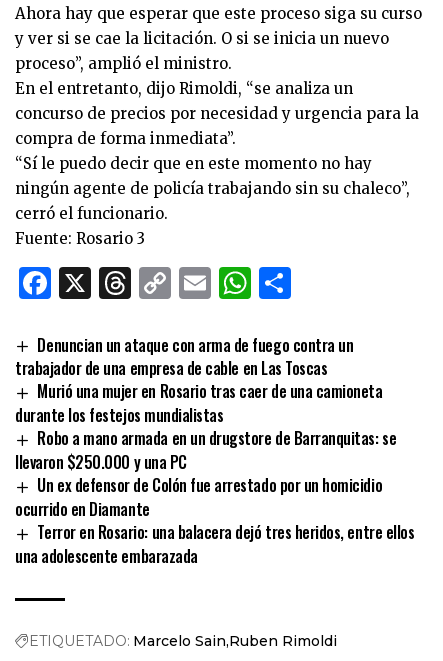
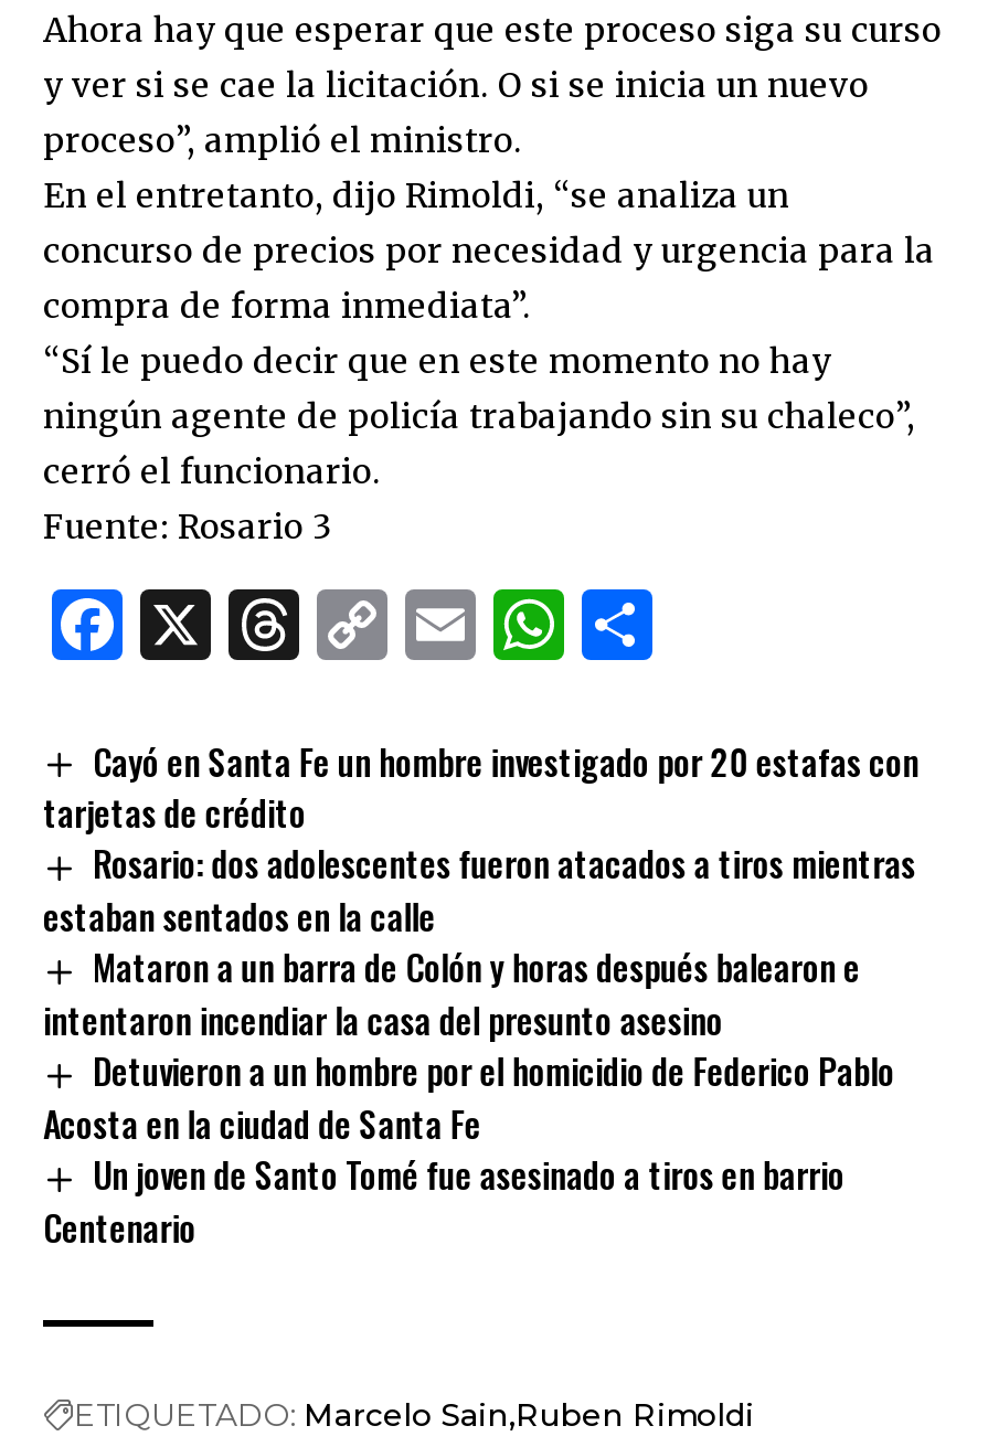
[15,333,414,568] Denuncian un ataque con arma de fuego contra un | trabajador de una empresa de cable en Las Toscas | Murió una mujer en Rosario tras caer de una camioneta | durante los festejos mundialistas | Robo a mano armada en un drugstore de Barranquitas: se | llevaron $250.000 y una PC | Un ex defensor de Colón fue arrestado por un homicidio | ocurrido en Diamante | Terror en Rosario: una balacera dejó tres heridos, entre ellos | una adolescente embarazada -> [43,734,919,1254] Cayó en Santa Fe un hombre investigado por 20 estafas con | tarjetas de crédito | Rosario: dos adolescentes fueron atacados a tiros mientras | estaban sentados en la calle | Mataron a un barra de Colón y horas después balearon e | intentaron incendiar la casa del presunto asesino | Detuvieron a un hombre por el homicidio de Federico Pablo | Acosta en la ciudad de Santa Fe | Un joven de Santo Tomé fue asesinado a tiros en barrio | Centenario

